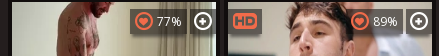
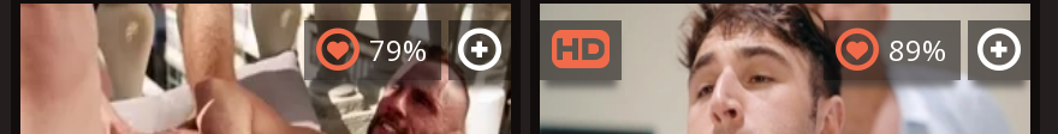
[157,13,182,30] 77% -> [369,32,429,72] 79%

